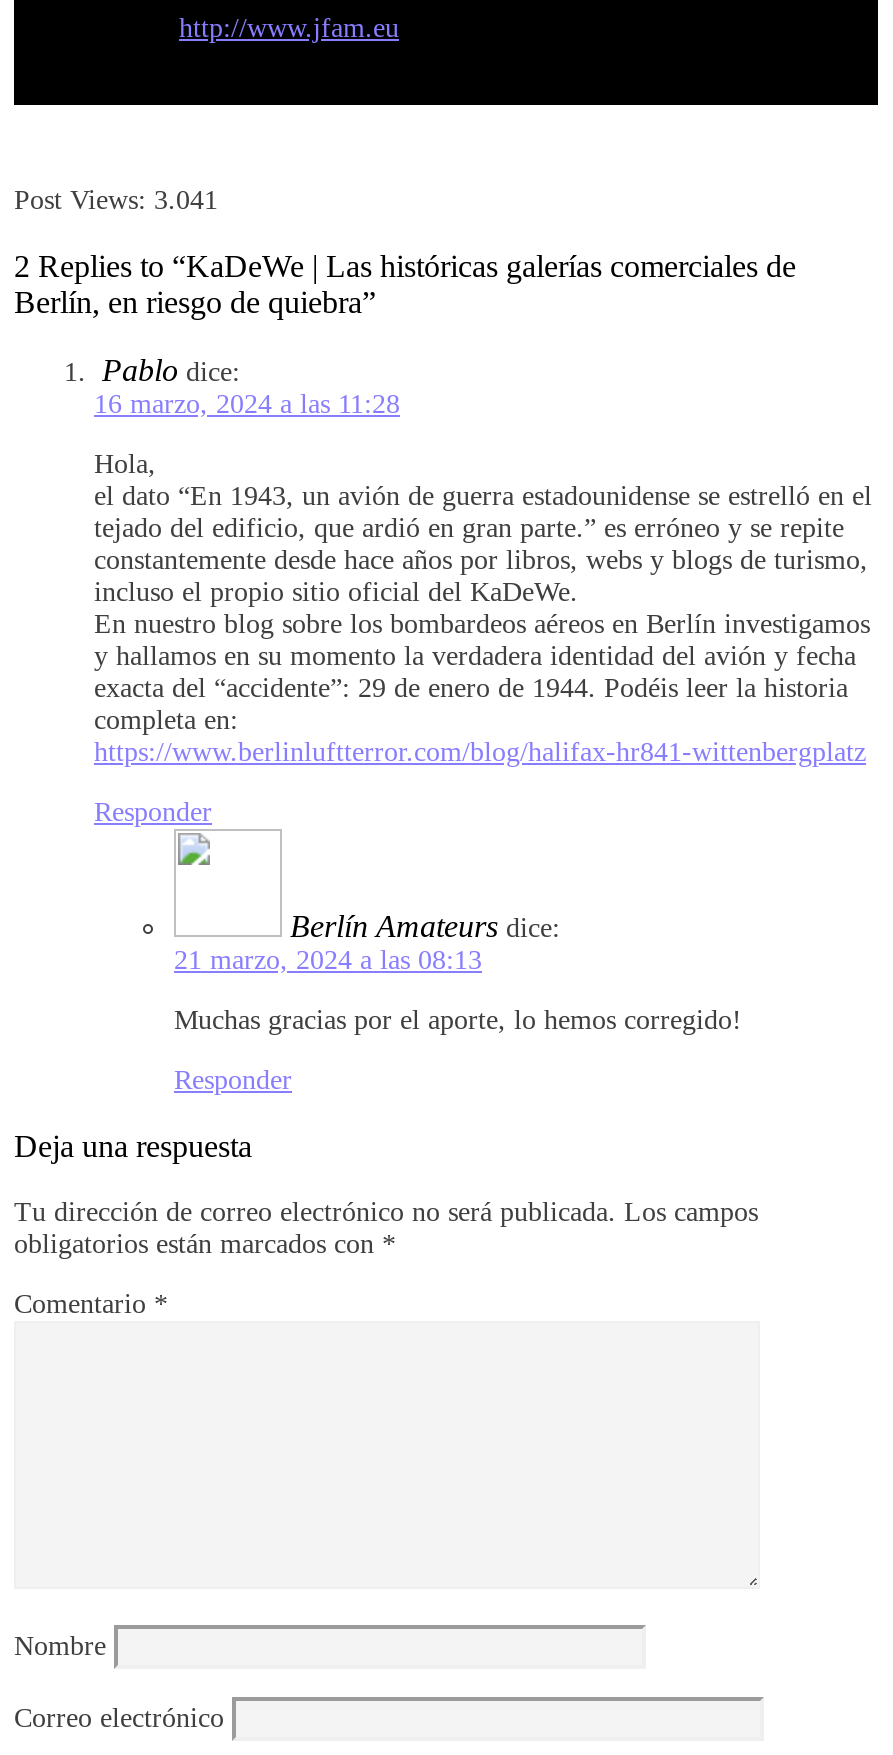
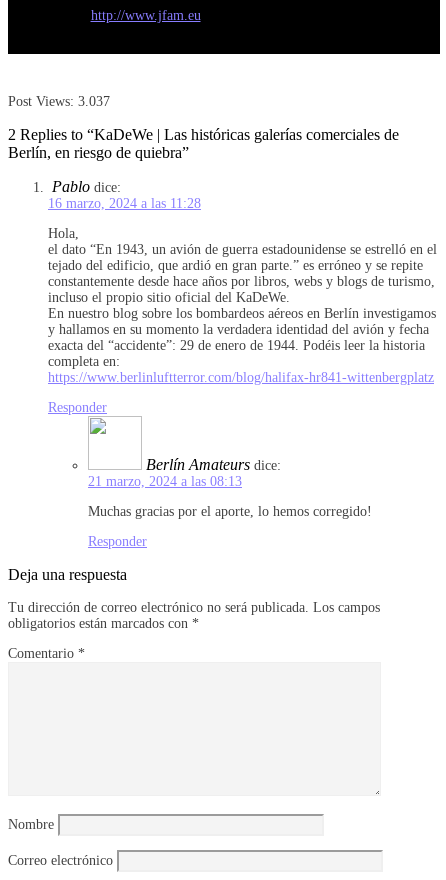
[14,186,218,216] Post Views: 3.041 -> [8,94,110,109] Post Views: 3.037

